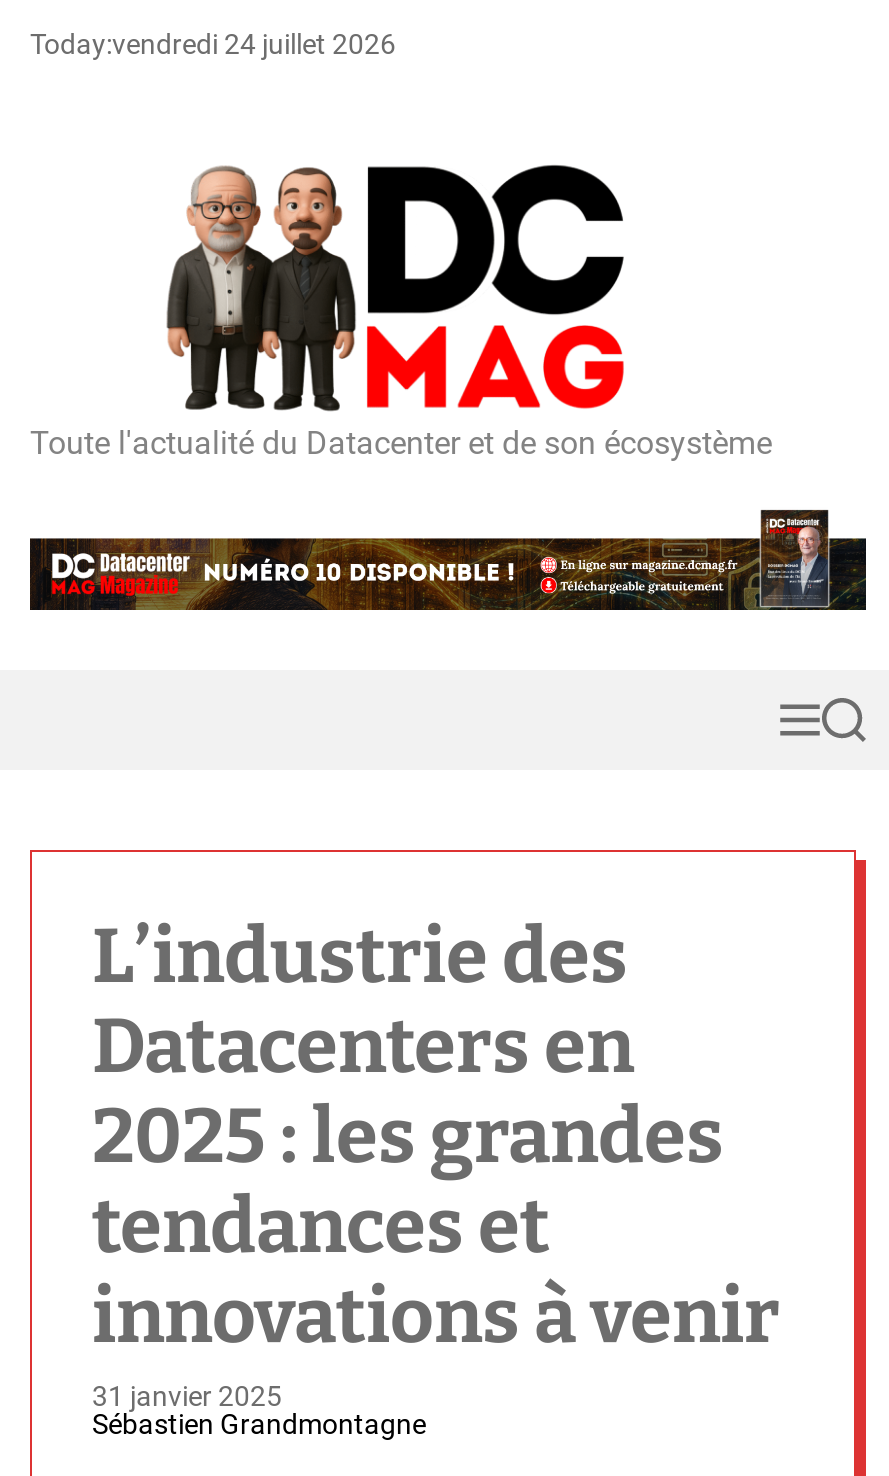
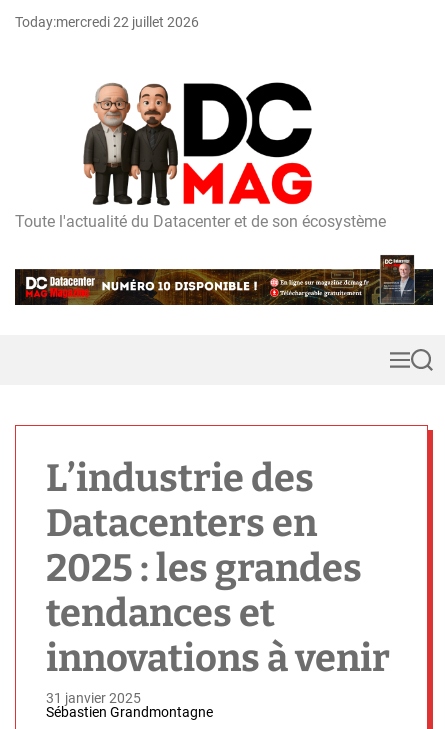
[30,28,396,60] Today:vendredi 24 juillet 2026 -> [15,14,199,30] Today:mercredi 22 juillet 2026

